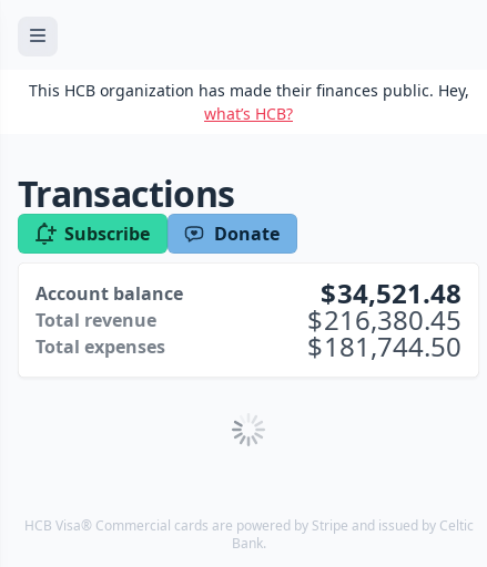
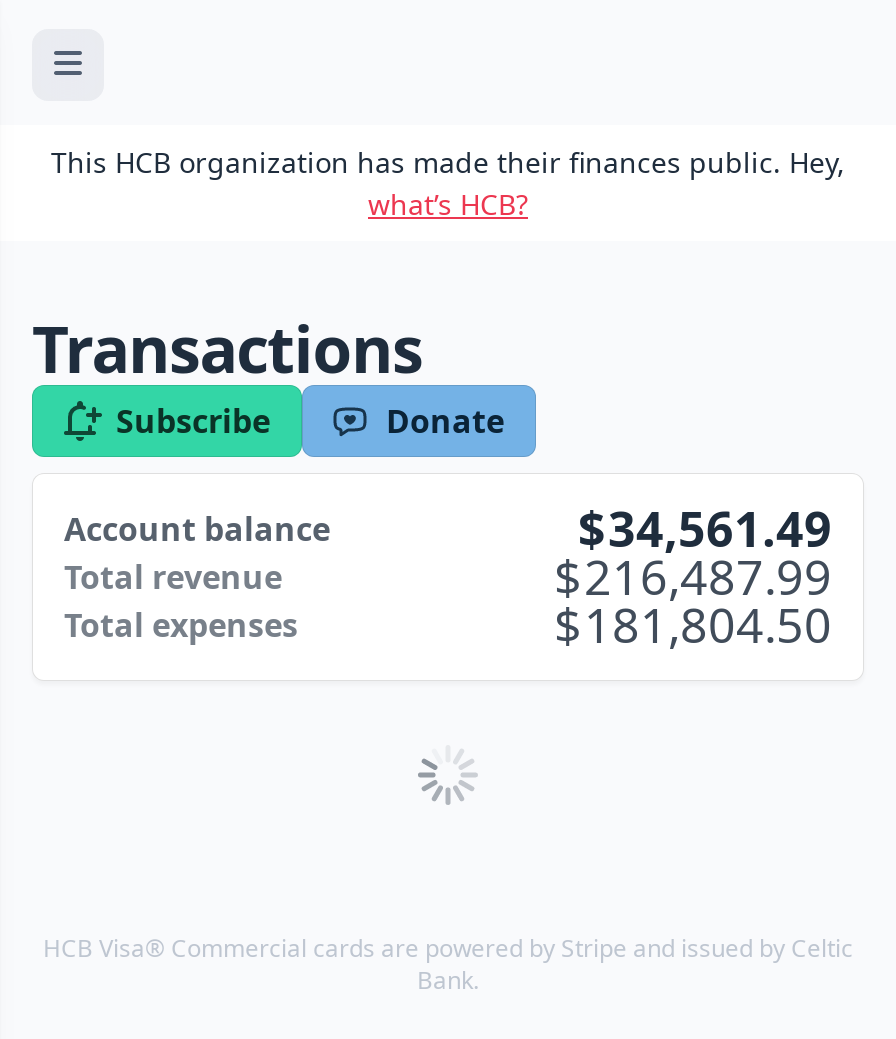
[331,275,461,311] 34,521.48 -> [596,495,832,561] 34,561.49
[317,301,461,338] 216,380.45 -> [572,543,832,609] 216,487.99
[317,328,461,364] 181,744.50 -> [572,591,832,657] 181,804.50

